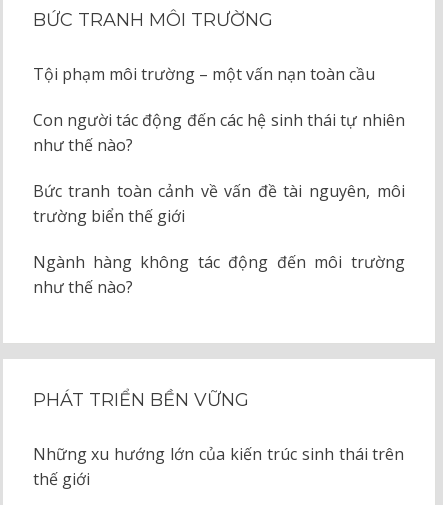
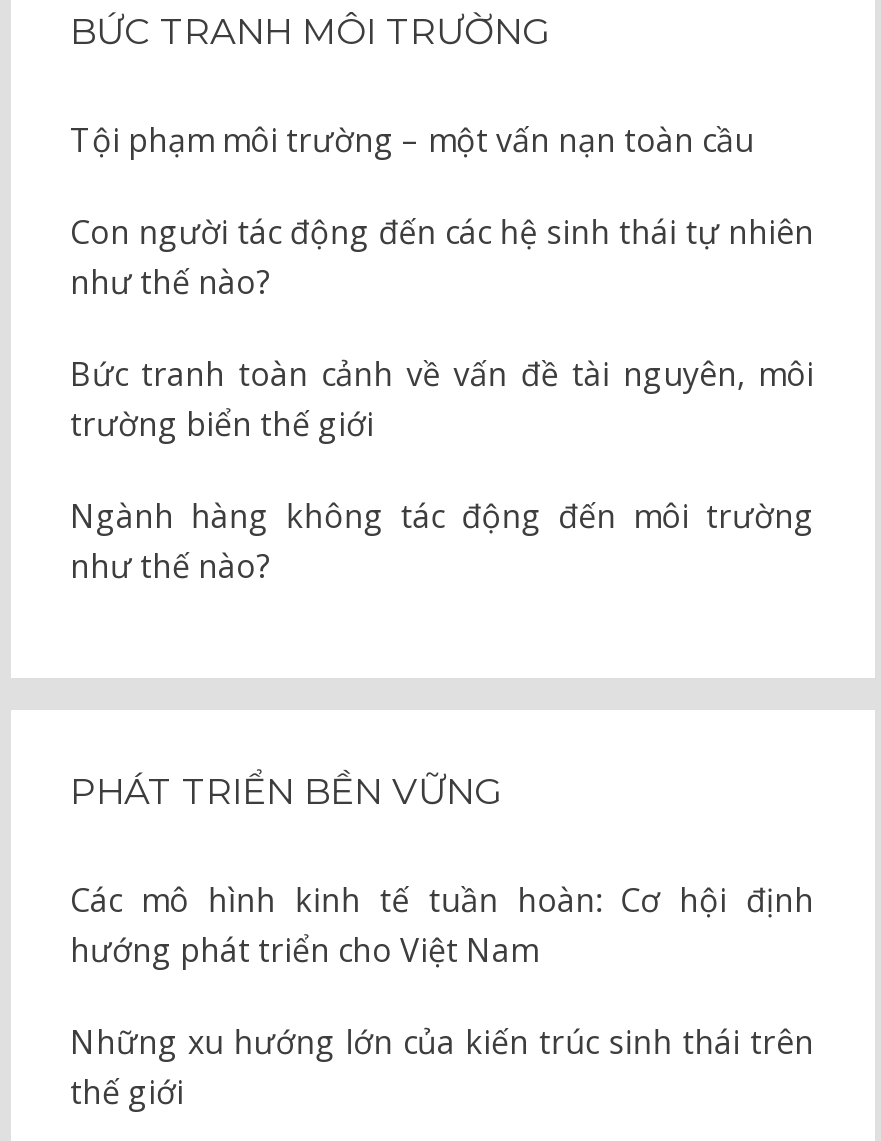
none -> [70,878,814,972] Các mô hình kinh tế tuần hoàn: Cơ hội định | hướng phát triển cho Việt Nam

